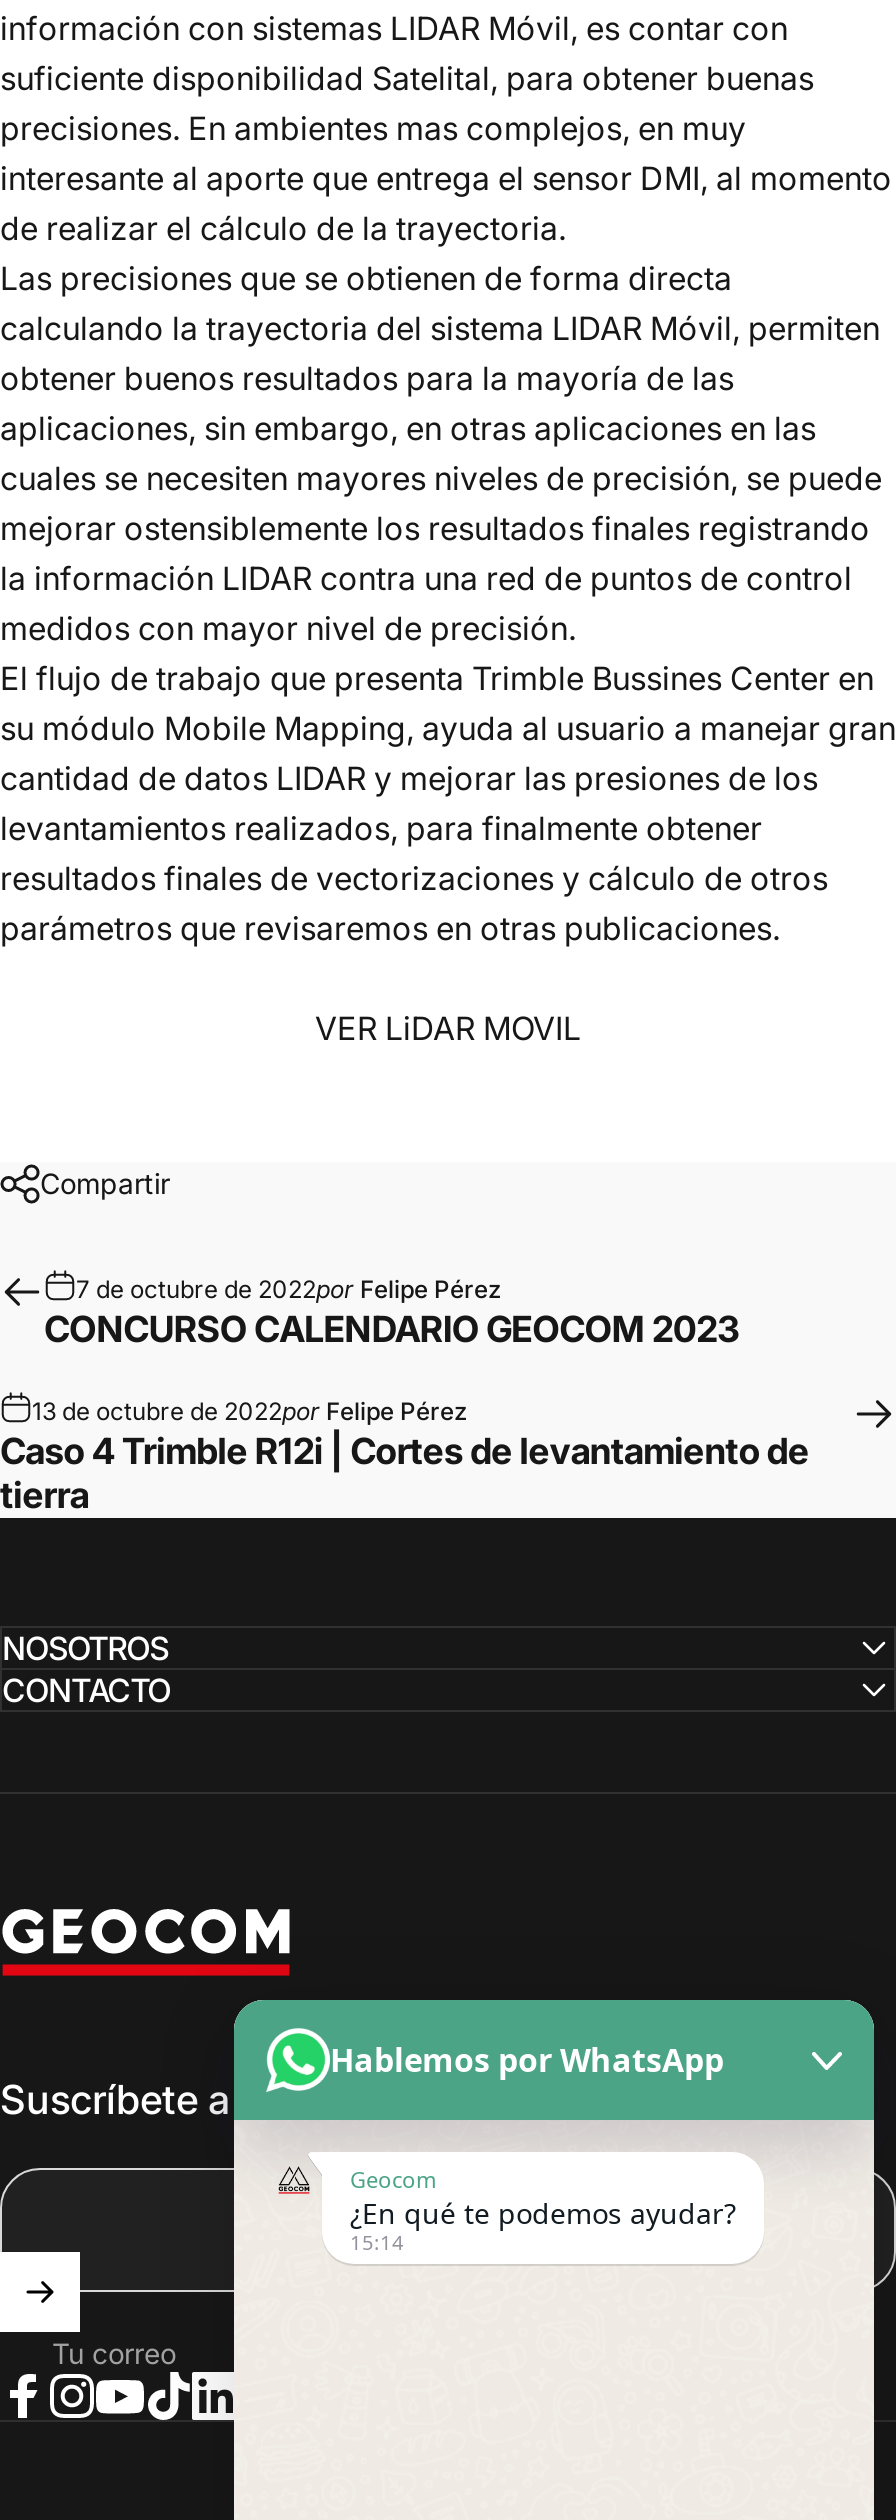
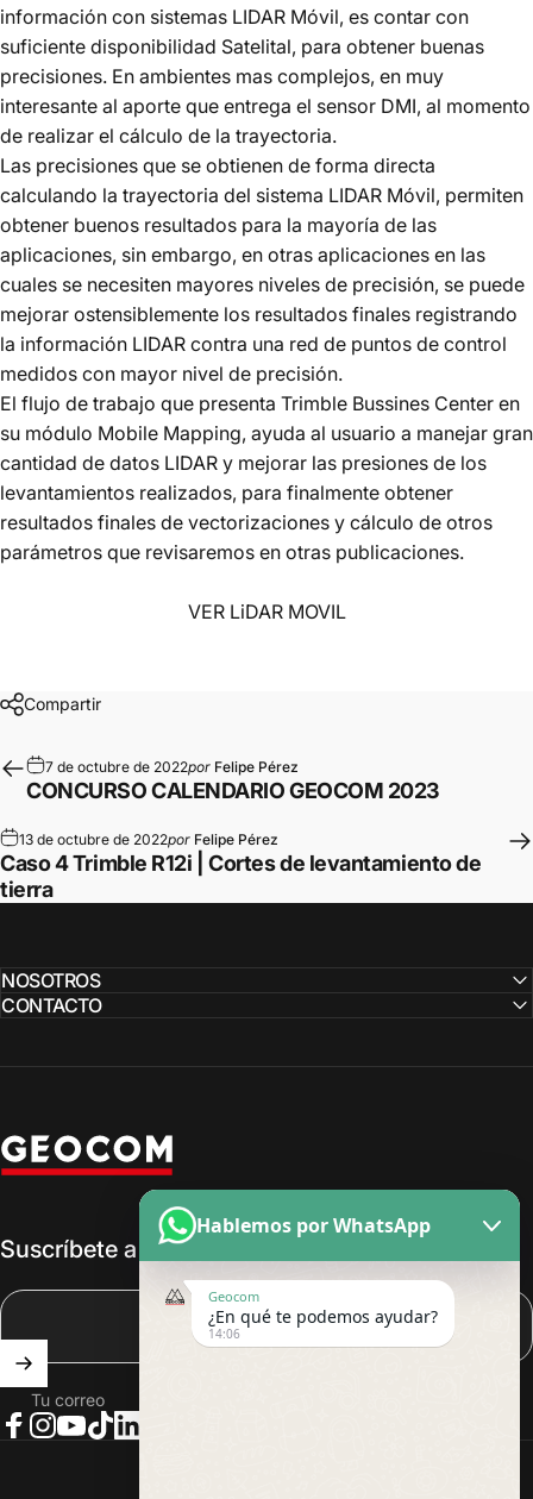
[350,2228,404,2256] 15:14 -> [208,1325,240,1342] 14:06

